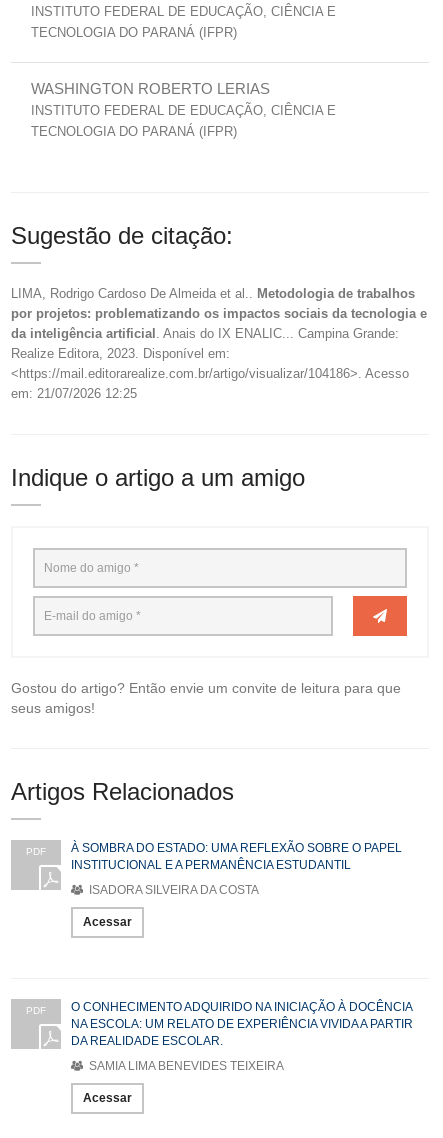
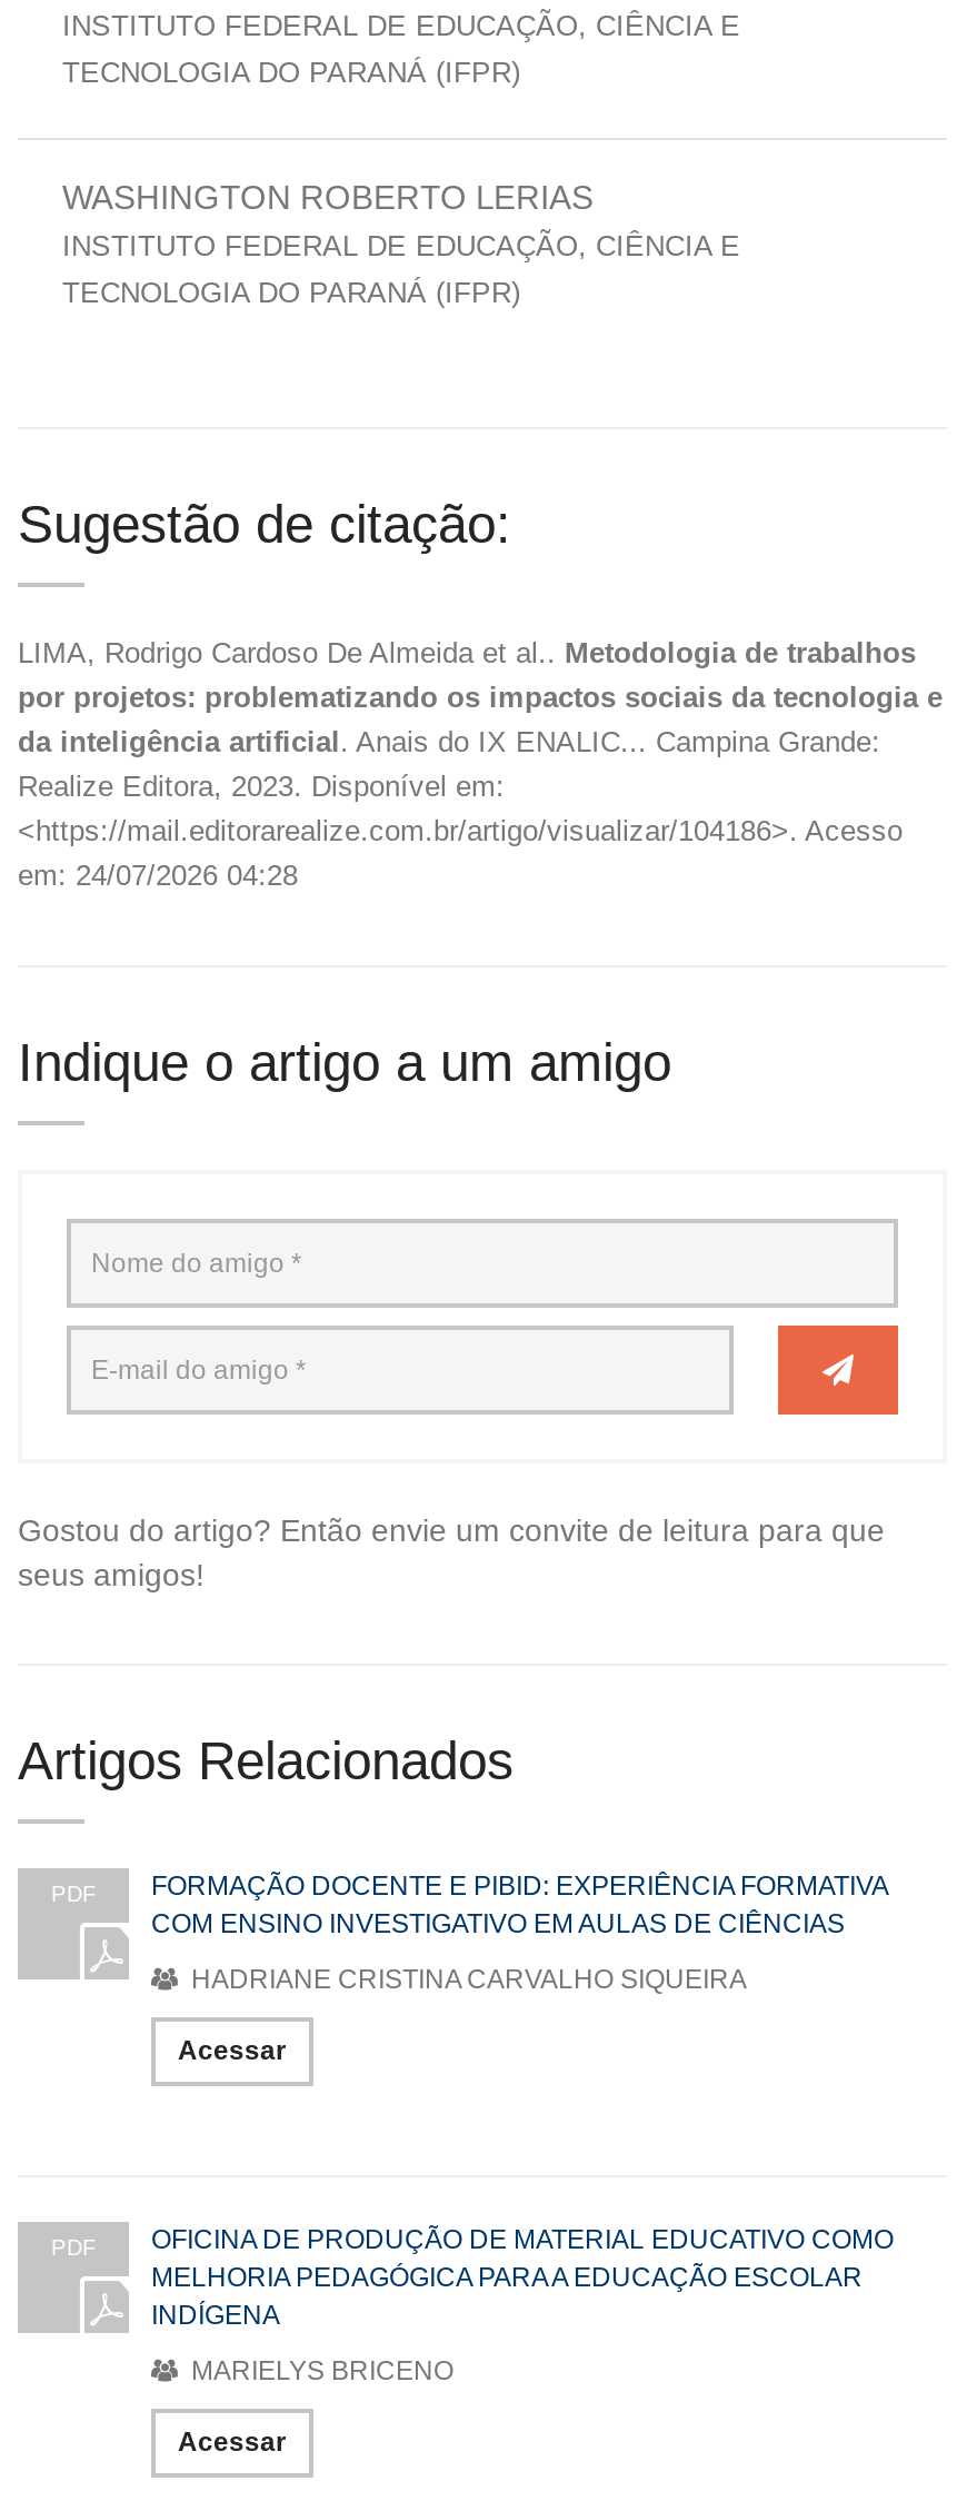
[11,386,137,401] em: 21/07/2026 12:25 -> [18,858,298,891] em: 24/07/2026 04:28
[71,841,402,872] À SOMBRA DO ESTADO: UMA REFLEXÃO SOBRE O PAPEL | INSTITUCIONAL E A PERMANÊNCIA ESTUDANTIL -> [151,1870,887,1939] FORMAÇÃO DOCENTE E PIBID: EXPERIÊNCIA FORMATIVA | COM ENSINO INVESTIGATIVO EM AULAS DE CIÊNCIAS
[86,883,259,897] ISADORA SILVEIRA DA COSTA -> [185,1963,747,1994] HADRIANE CRISTINA CARVALHO SIQUEIRA
[71,1000,413,1048] O CONHECIMENTO ADQUIRIDO NA INICIAÇÃO À DOCÊNCIA | NA ESCOLA: UM RELATO DE EXPERIÊNCIA VIVIDA A PARTIR | DA REALIDADE ESCOLAR. -> [151,2223,894,2330] OFICINA DE PRODUÇÃO DE MATERIAL EDUCATIVO COMO | MELHORIA PEDAGÓGICA PARA A EDUCAÇÃO ESCOLAR | INDÍGENA
[86,1059,284,1073] SAMIA LIMA BENEVIDES TEIXEIRA -> [185,2354,453,2386] MARIELYS BRICENO

